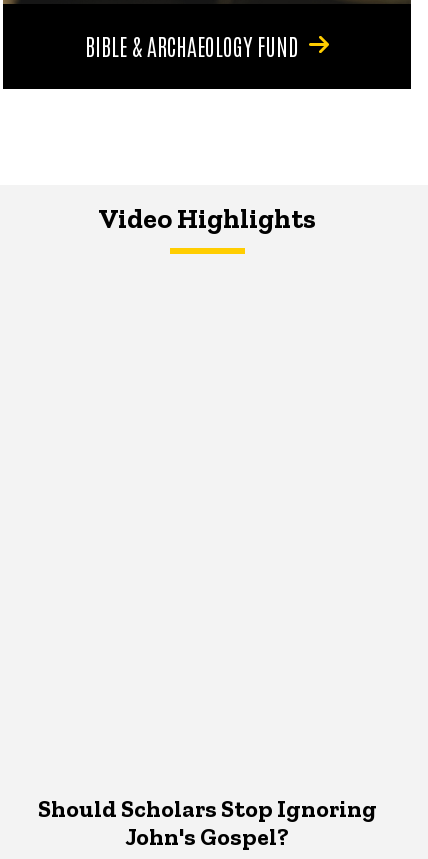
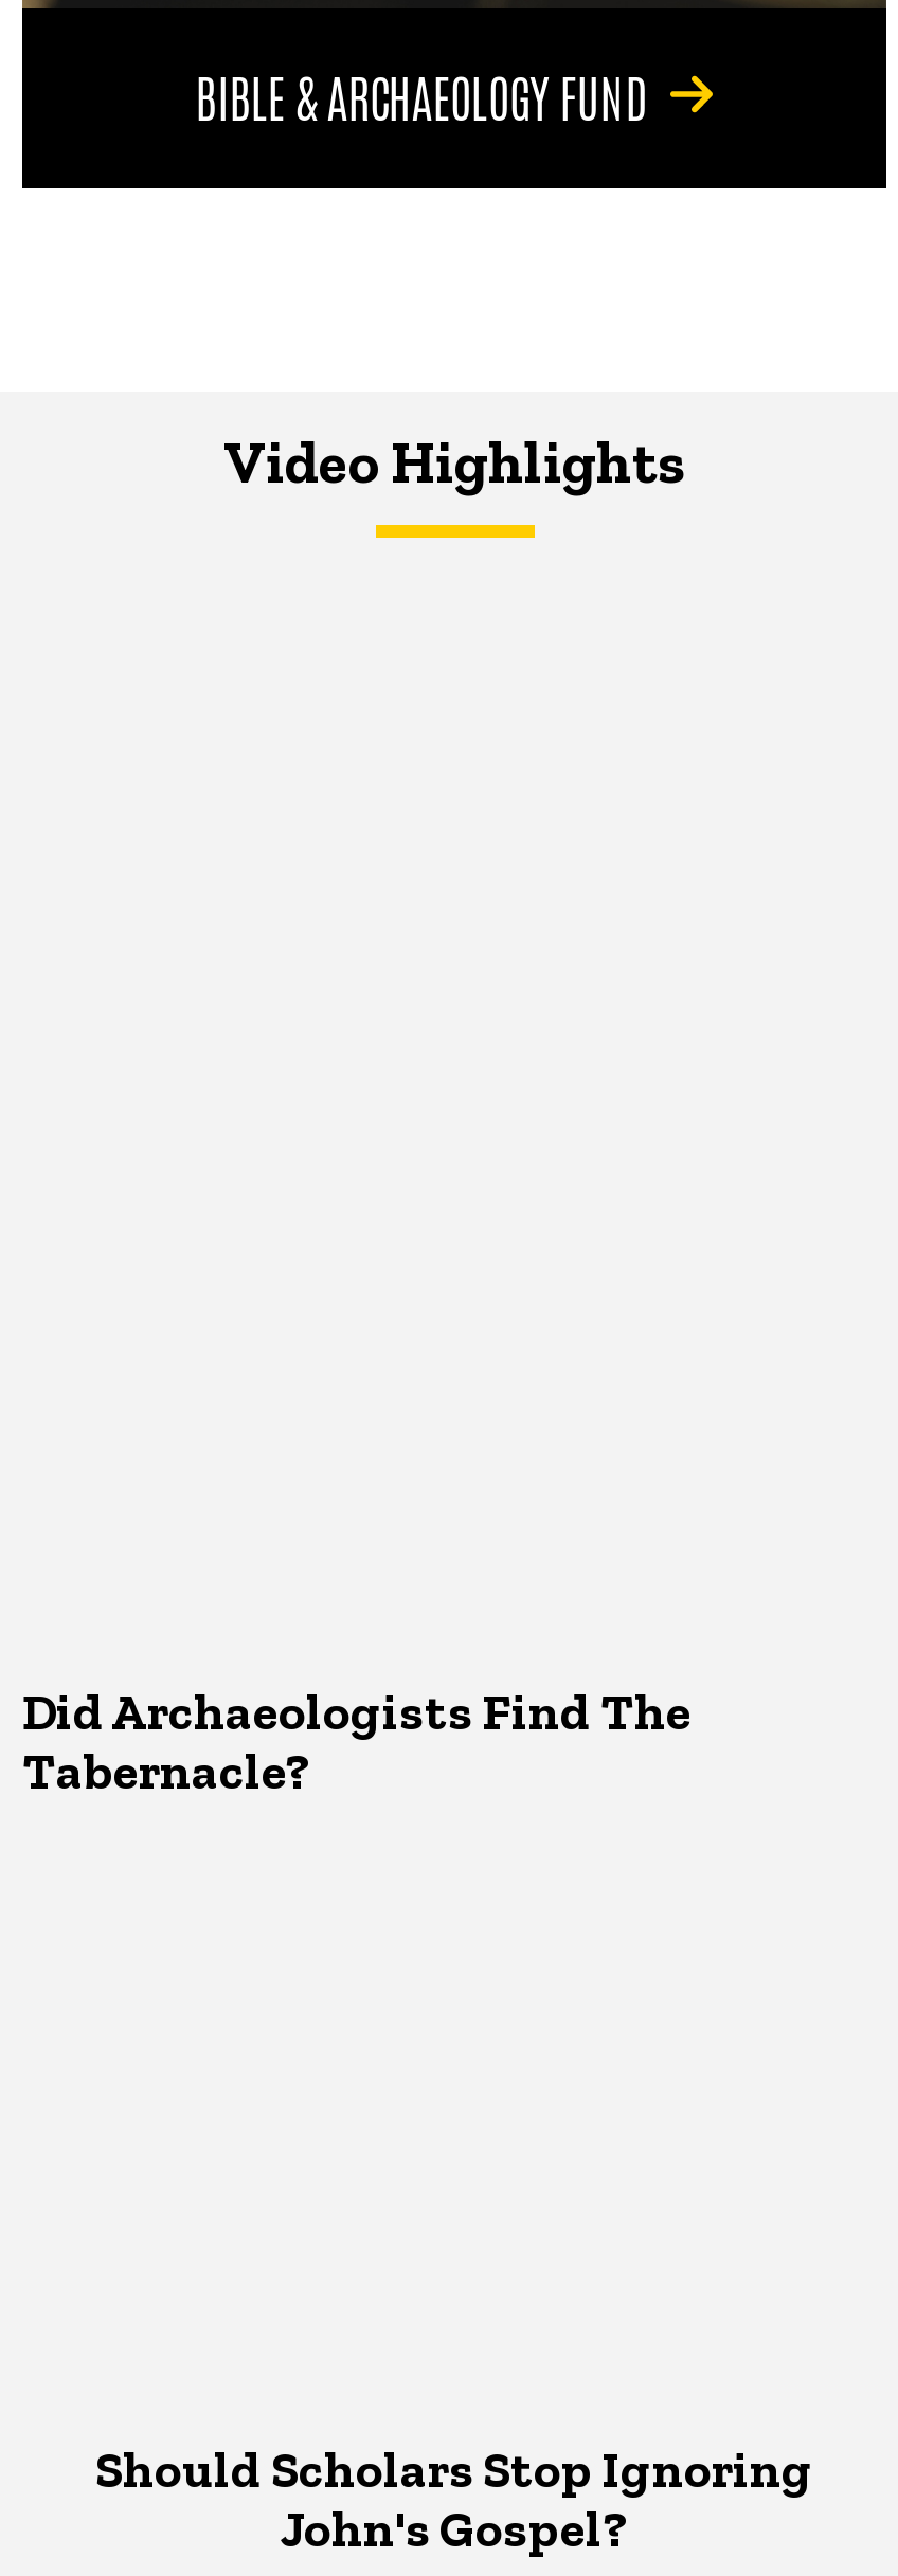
none -> [22,1681,692,1801] Did Archaeologists Find The | Tabernacle?

